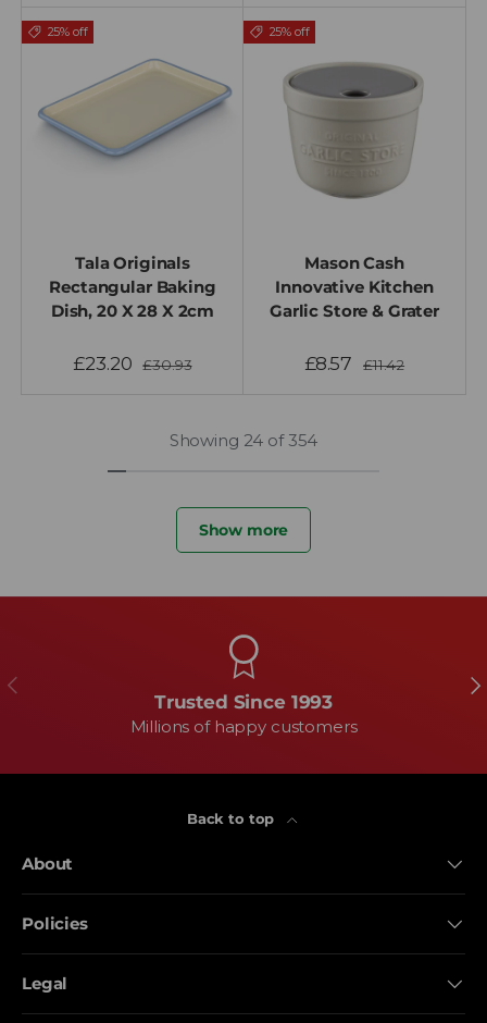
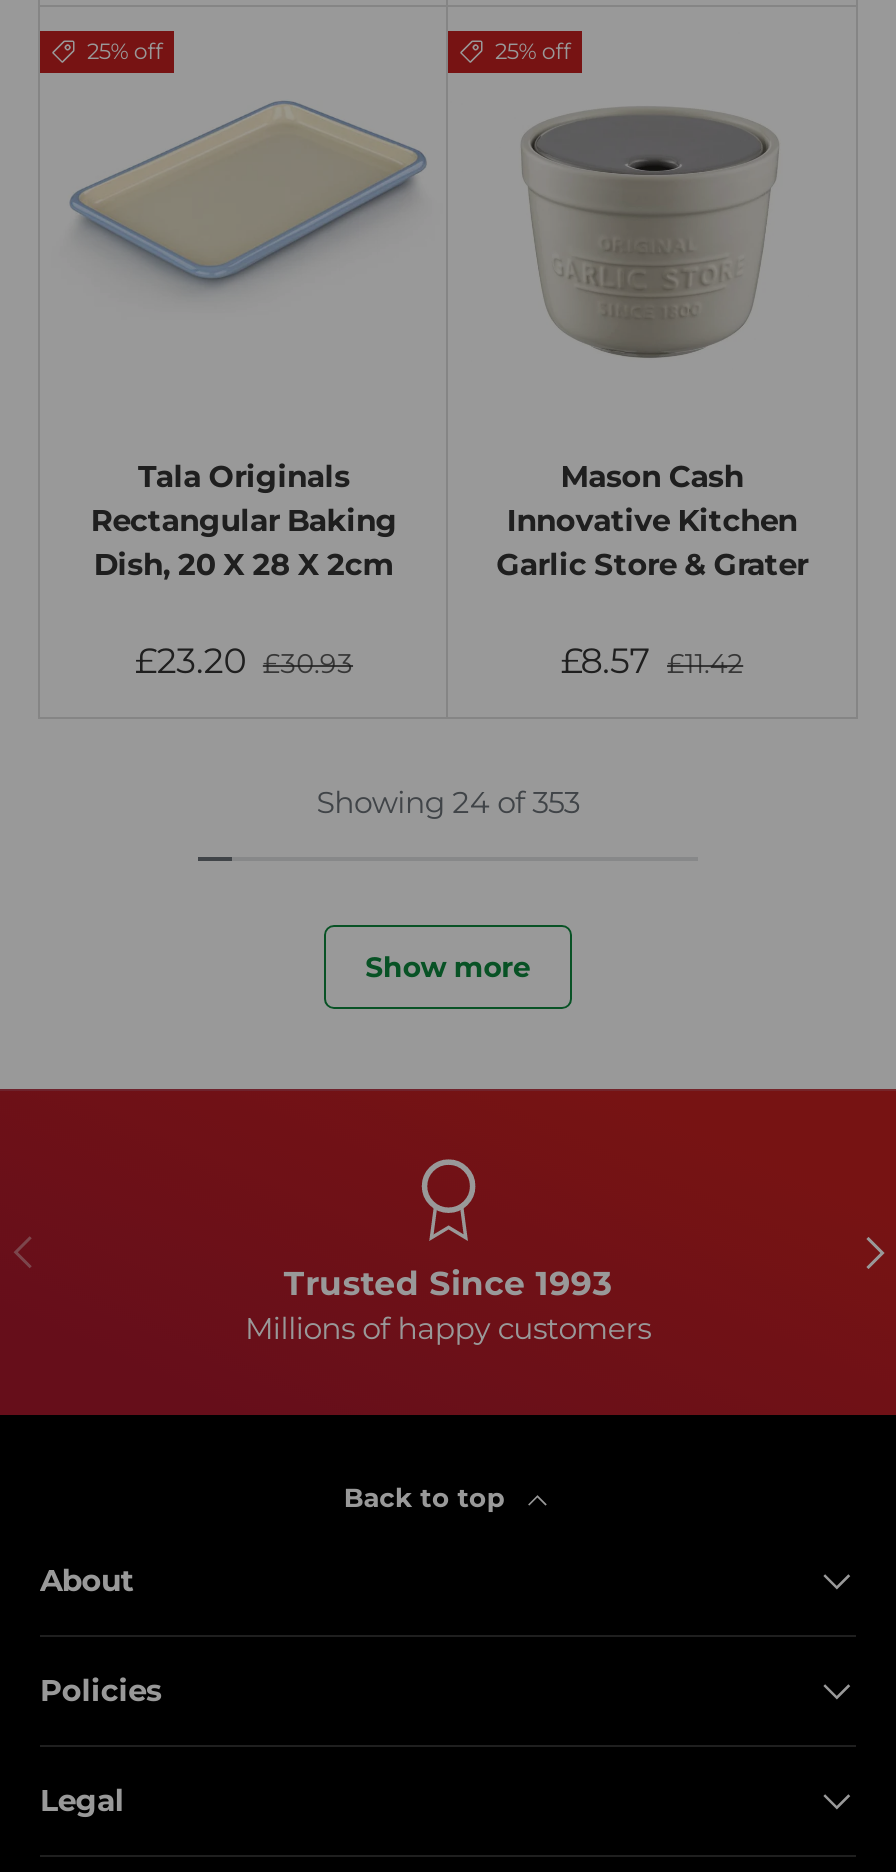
[169,430,318,450] Showing 24 of 354 -> [317,782,579,820] Showing 24 of 353

